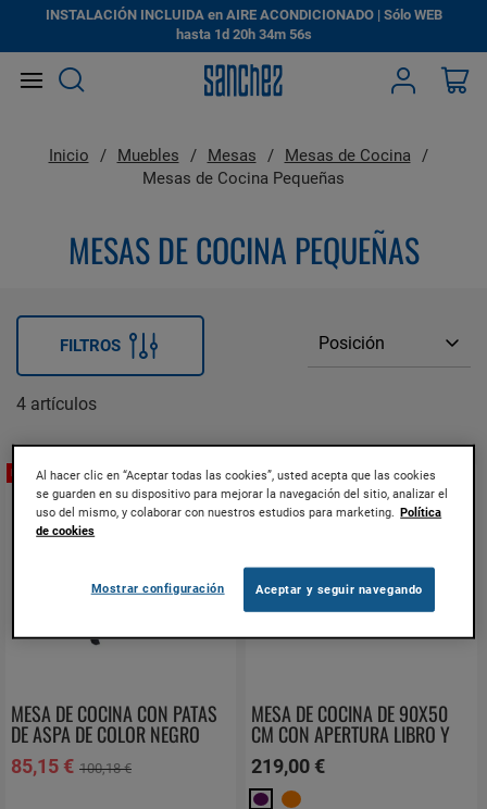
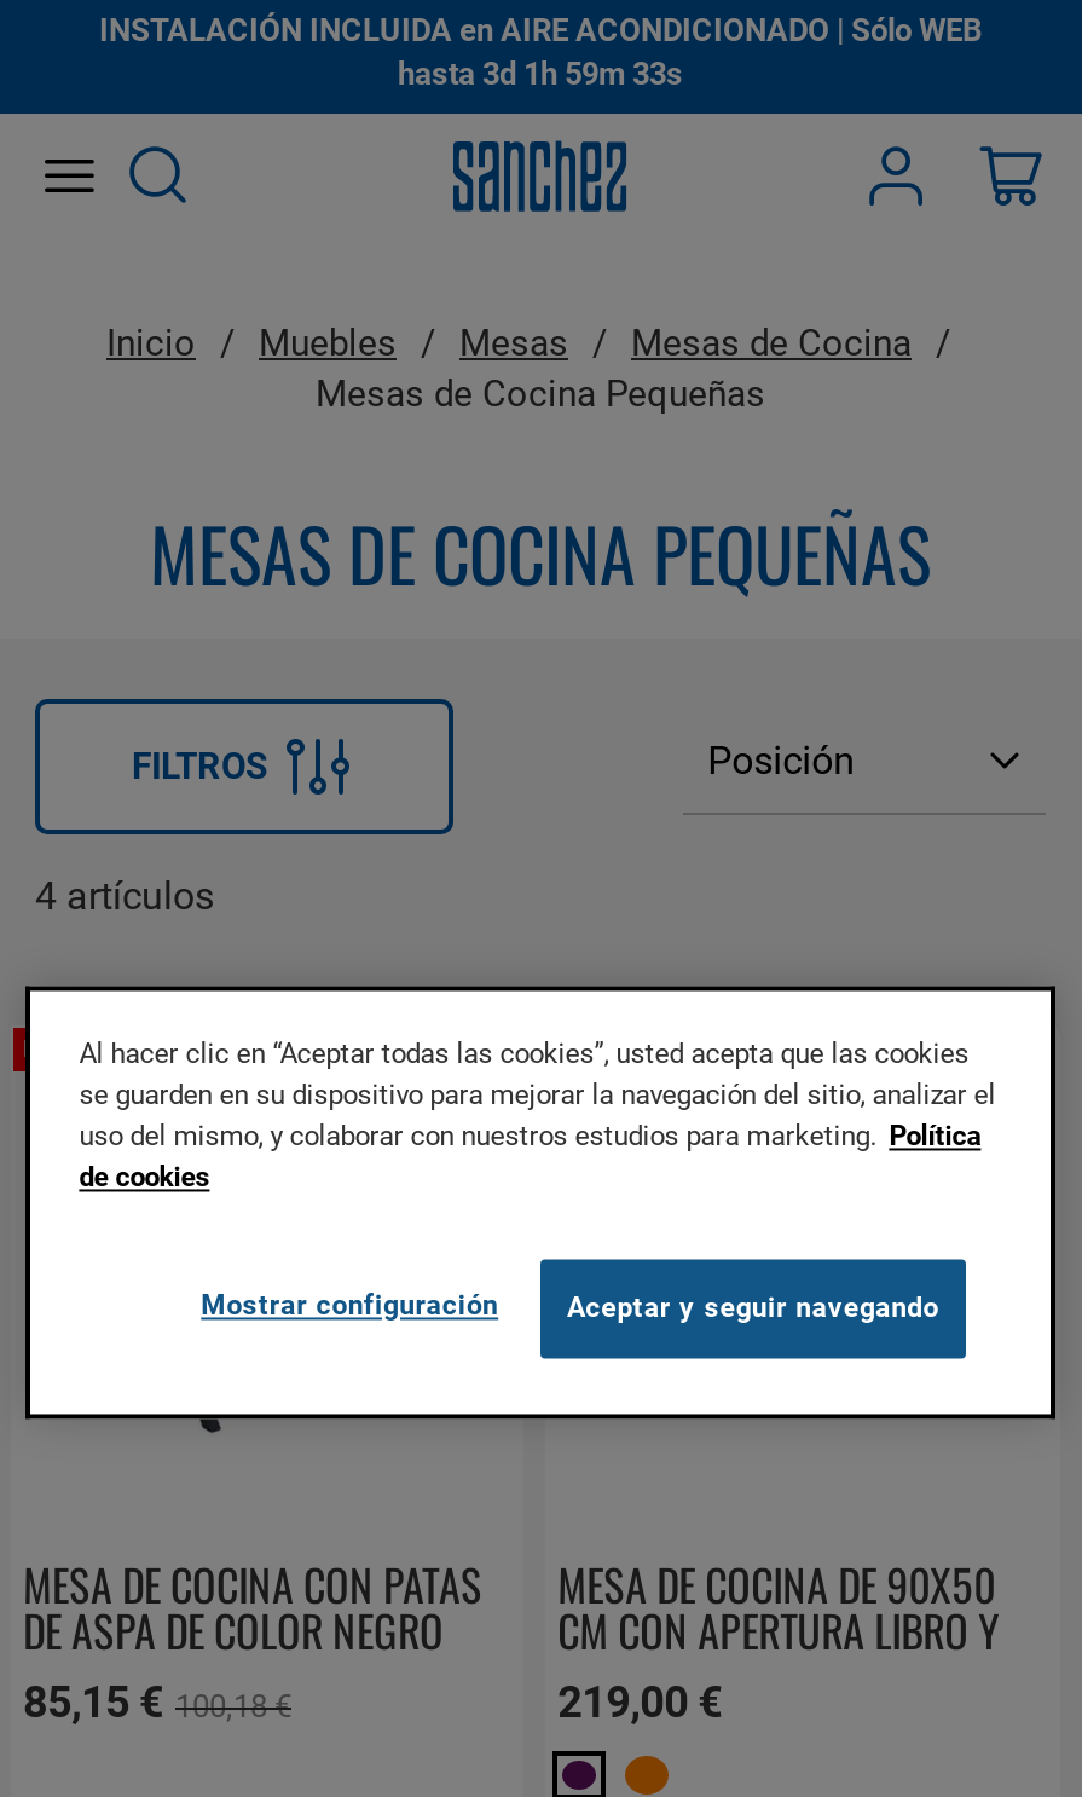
[176,26,311,42] hasta 1d 20h 34m 56s -> [398,56,683,92] hasta 3d 1h 59m 33s

